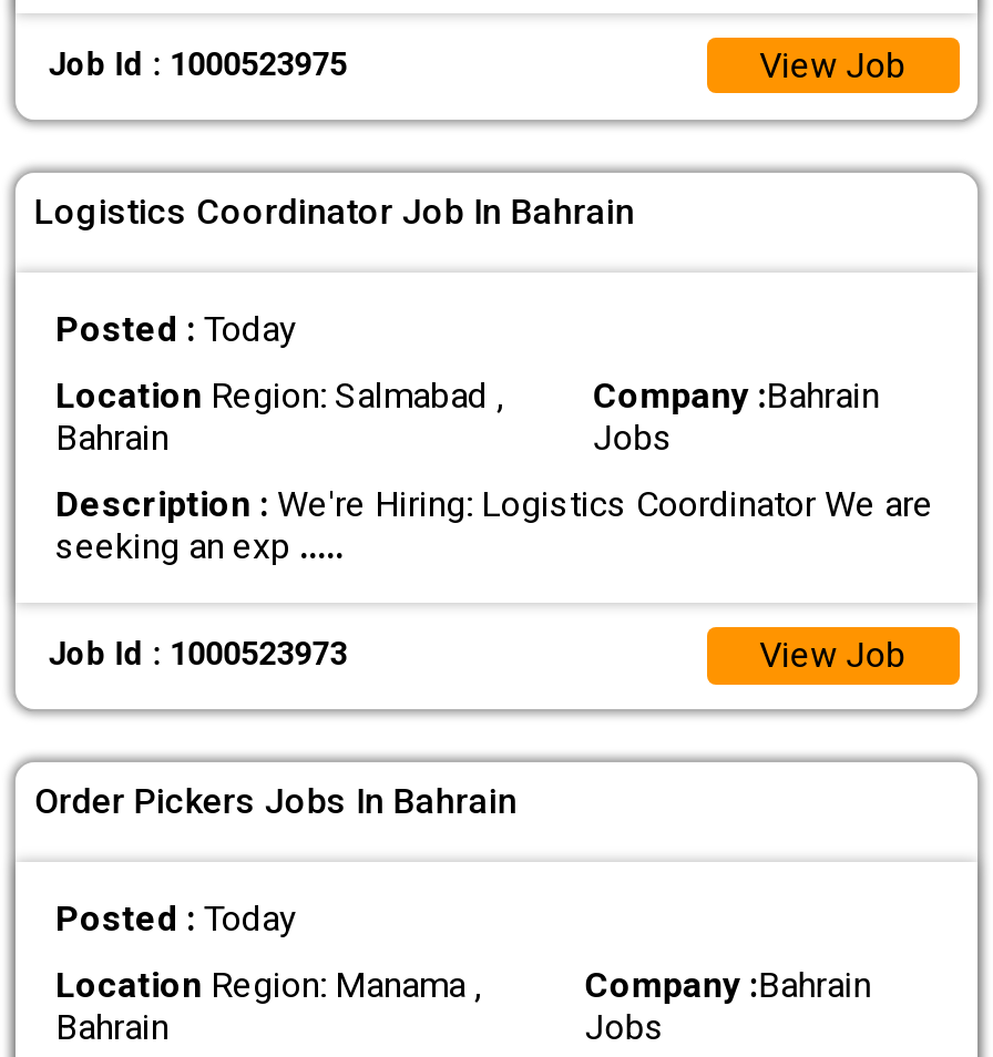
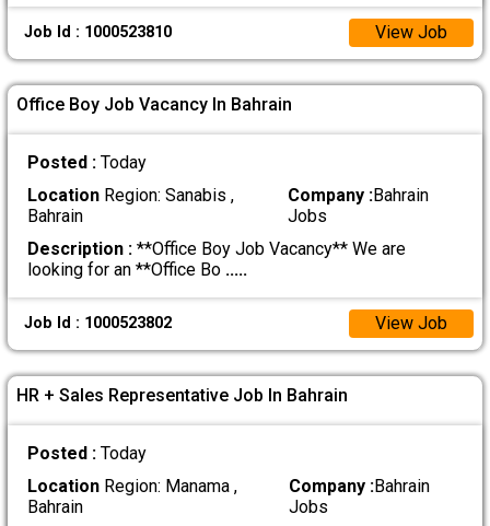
[48,47,348,85] Job Id : 1000523975 -> [24,23,171,42] Job Id : 1000523810
[34,191,635,233] Logistics Coordinator Job In Bahrain -> [17,94,292,115] Office Boy Job Vacancy In Bahrain
[55,374,503,416] Location Region: Salmabad , -> [27,185,234,205] Location Region: Sanabis ,
[55,483,933,568] Description : We're Hiring: Logistics Coordinator We are | seeking an exp..... -> [27,239,406,280] Description : **Office Boy Job Vacancy** We are | looking for an **Office Bo.....
[48,637,348,675] Job Id : 1000523973 -> [24,314,171,333] Job Id : 1000523802
[34,780,517,823] Order Pickers Jobs In Bahrain -> [17,385,348,406] HR + Sales Representative Job In Bahrain

